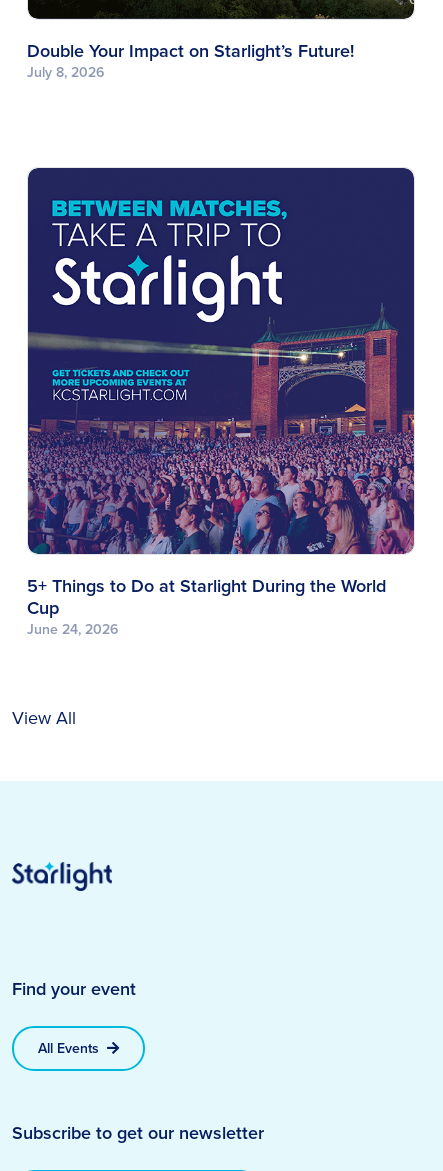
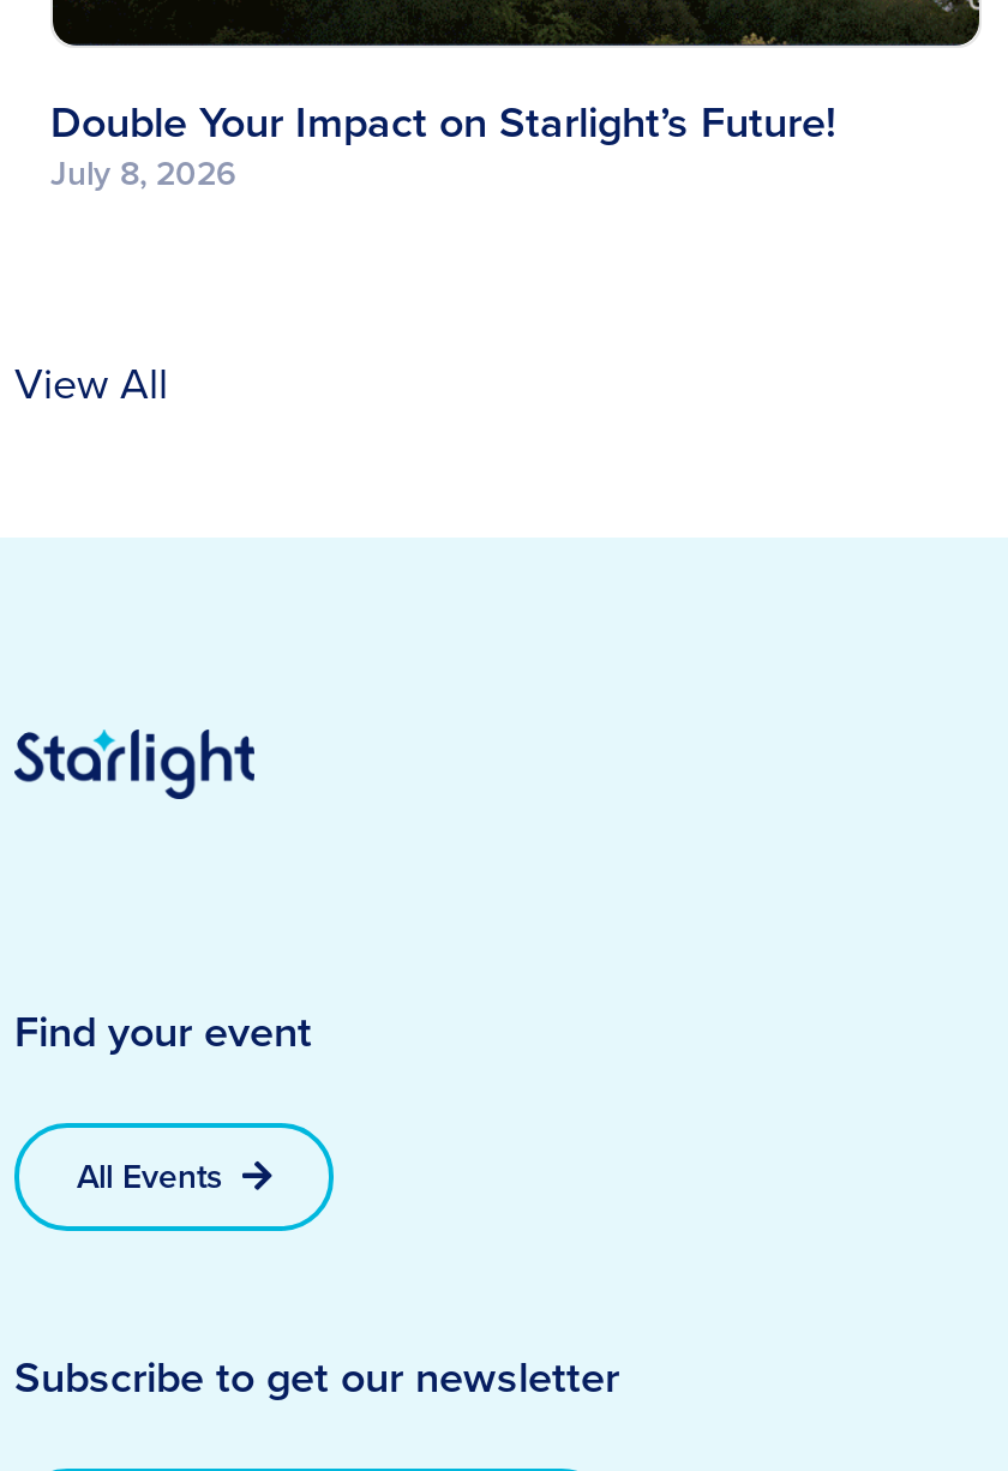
[27,167,415,639] [image] | 5+ Things to Do at Starlight During the World | Cup | June 24, 2026 -> none

